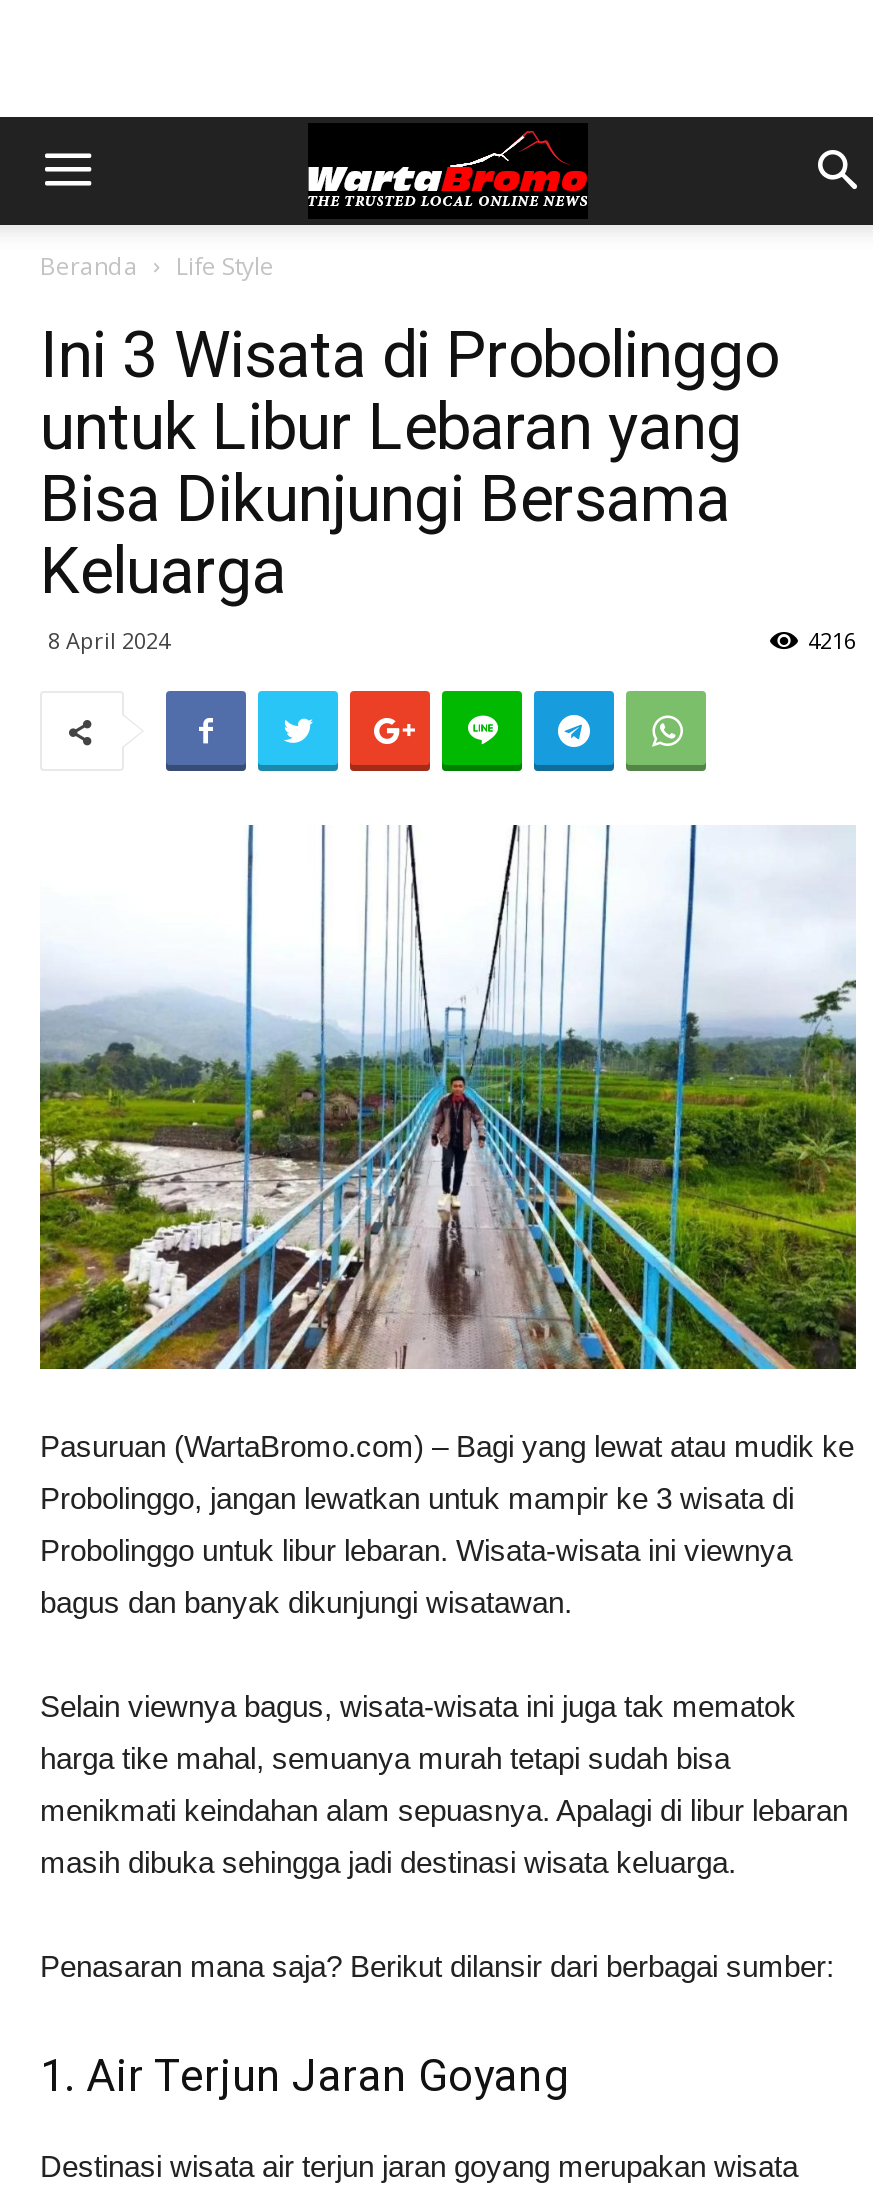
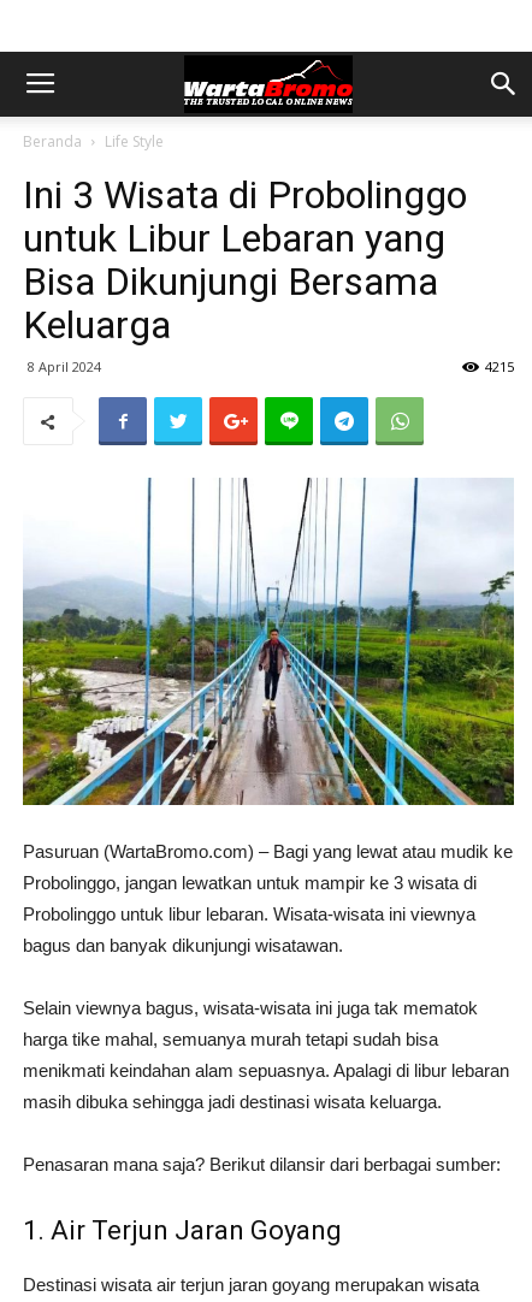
[808,625,856,655] 4216 -> [485,357,514,375] 4215

